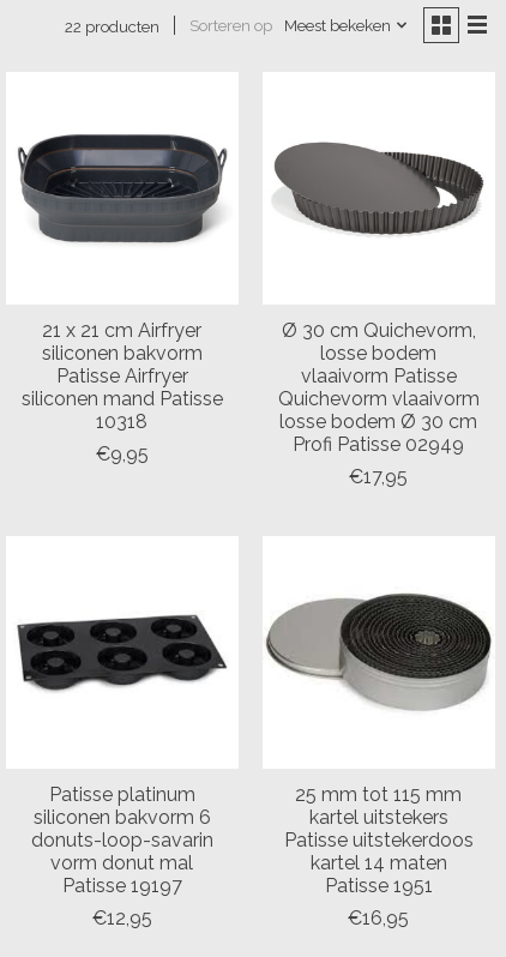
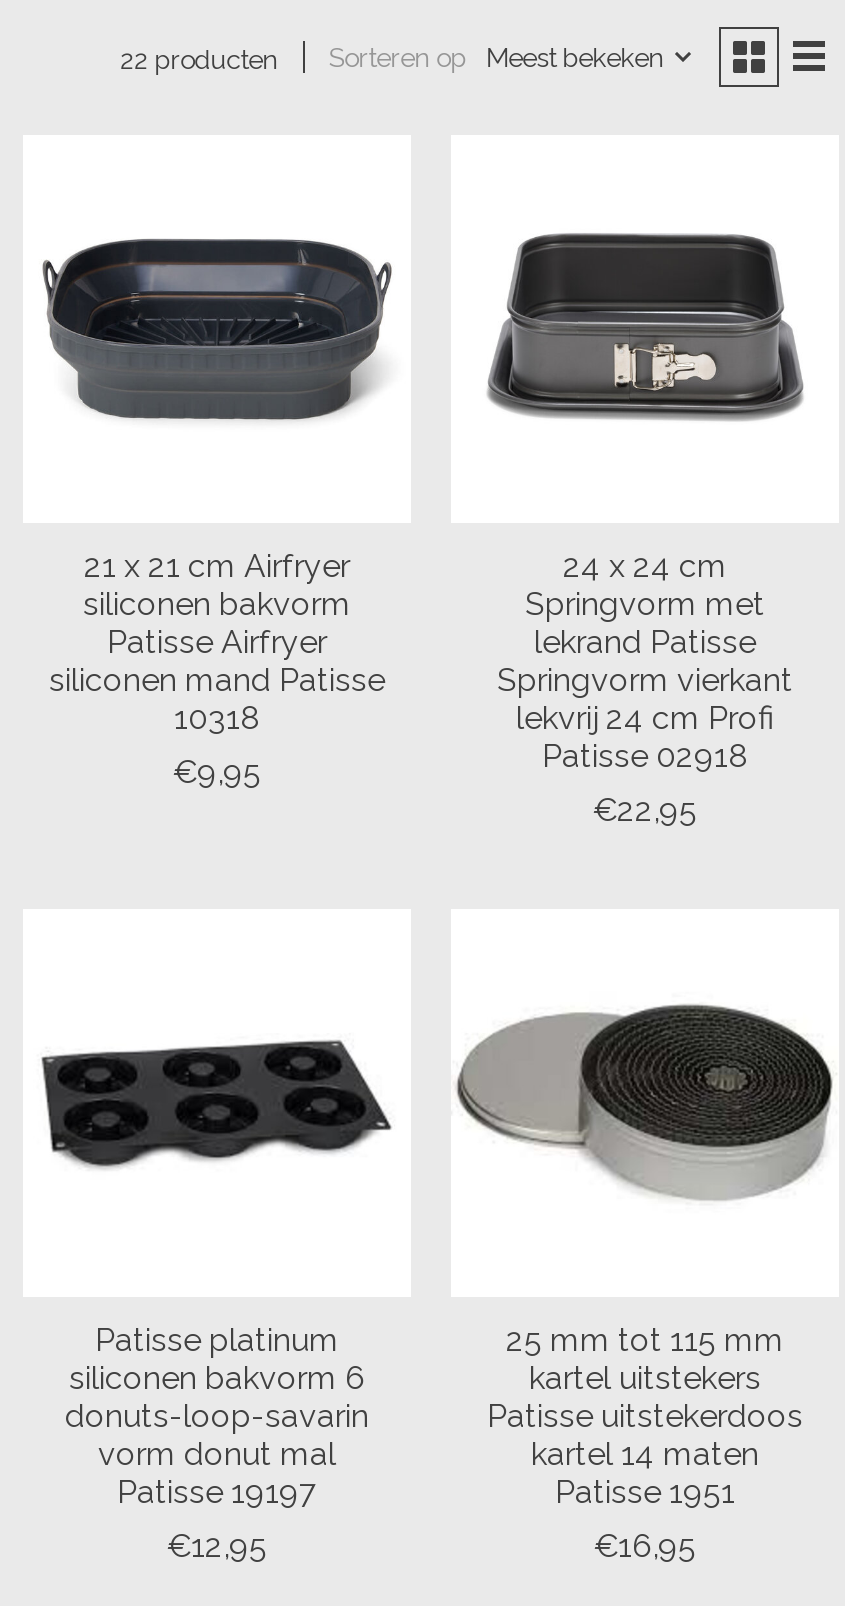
[273,131,484,242] [image] -> [471,231,819,421] [image]
[278,318,480,487] Ø 30 cm Quichevorm, | losse bodem | vlaaivorm Patisse | Quichevorm vlaaivorm | losse bodem Ø 30 cm | Profi Patisse 02949 | €17,95 -> [497,546,793,828] 24 x 24 cm | Springvorm met | lekrand Patisse | Springvorm vierkant | lekvrij 24 cm Profi | Patisse 02918 | €22,95

